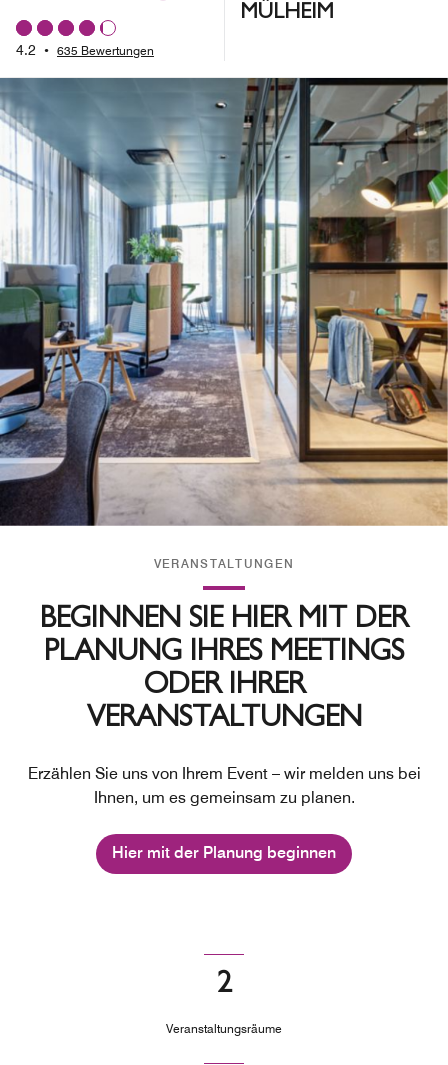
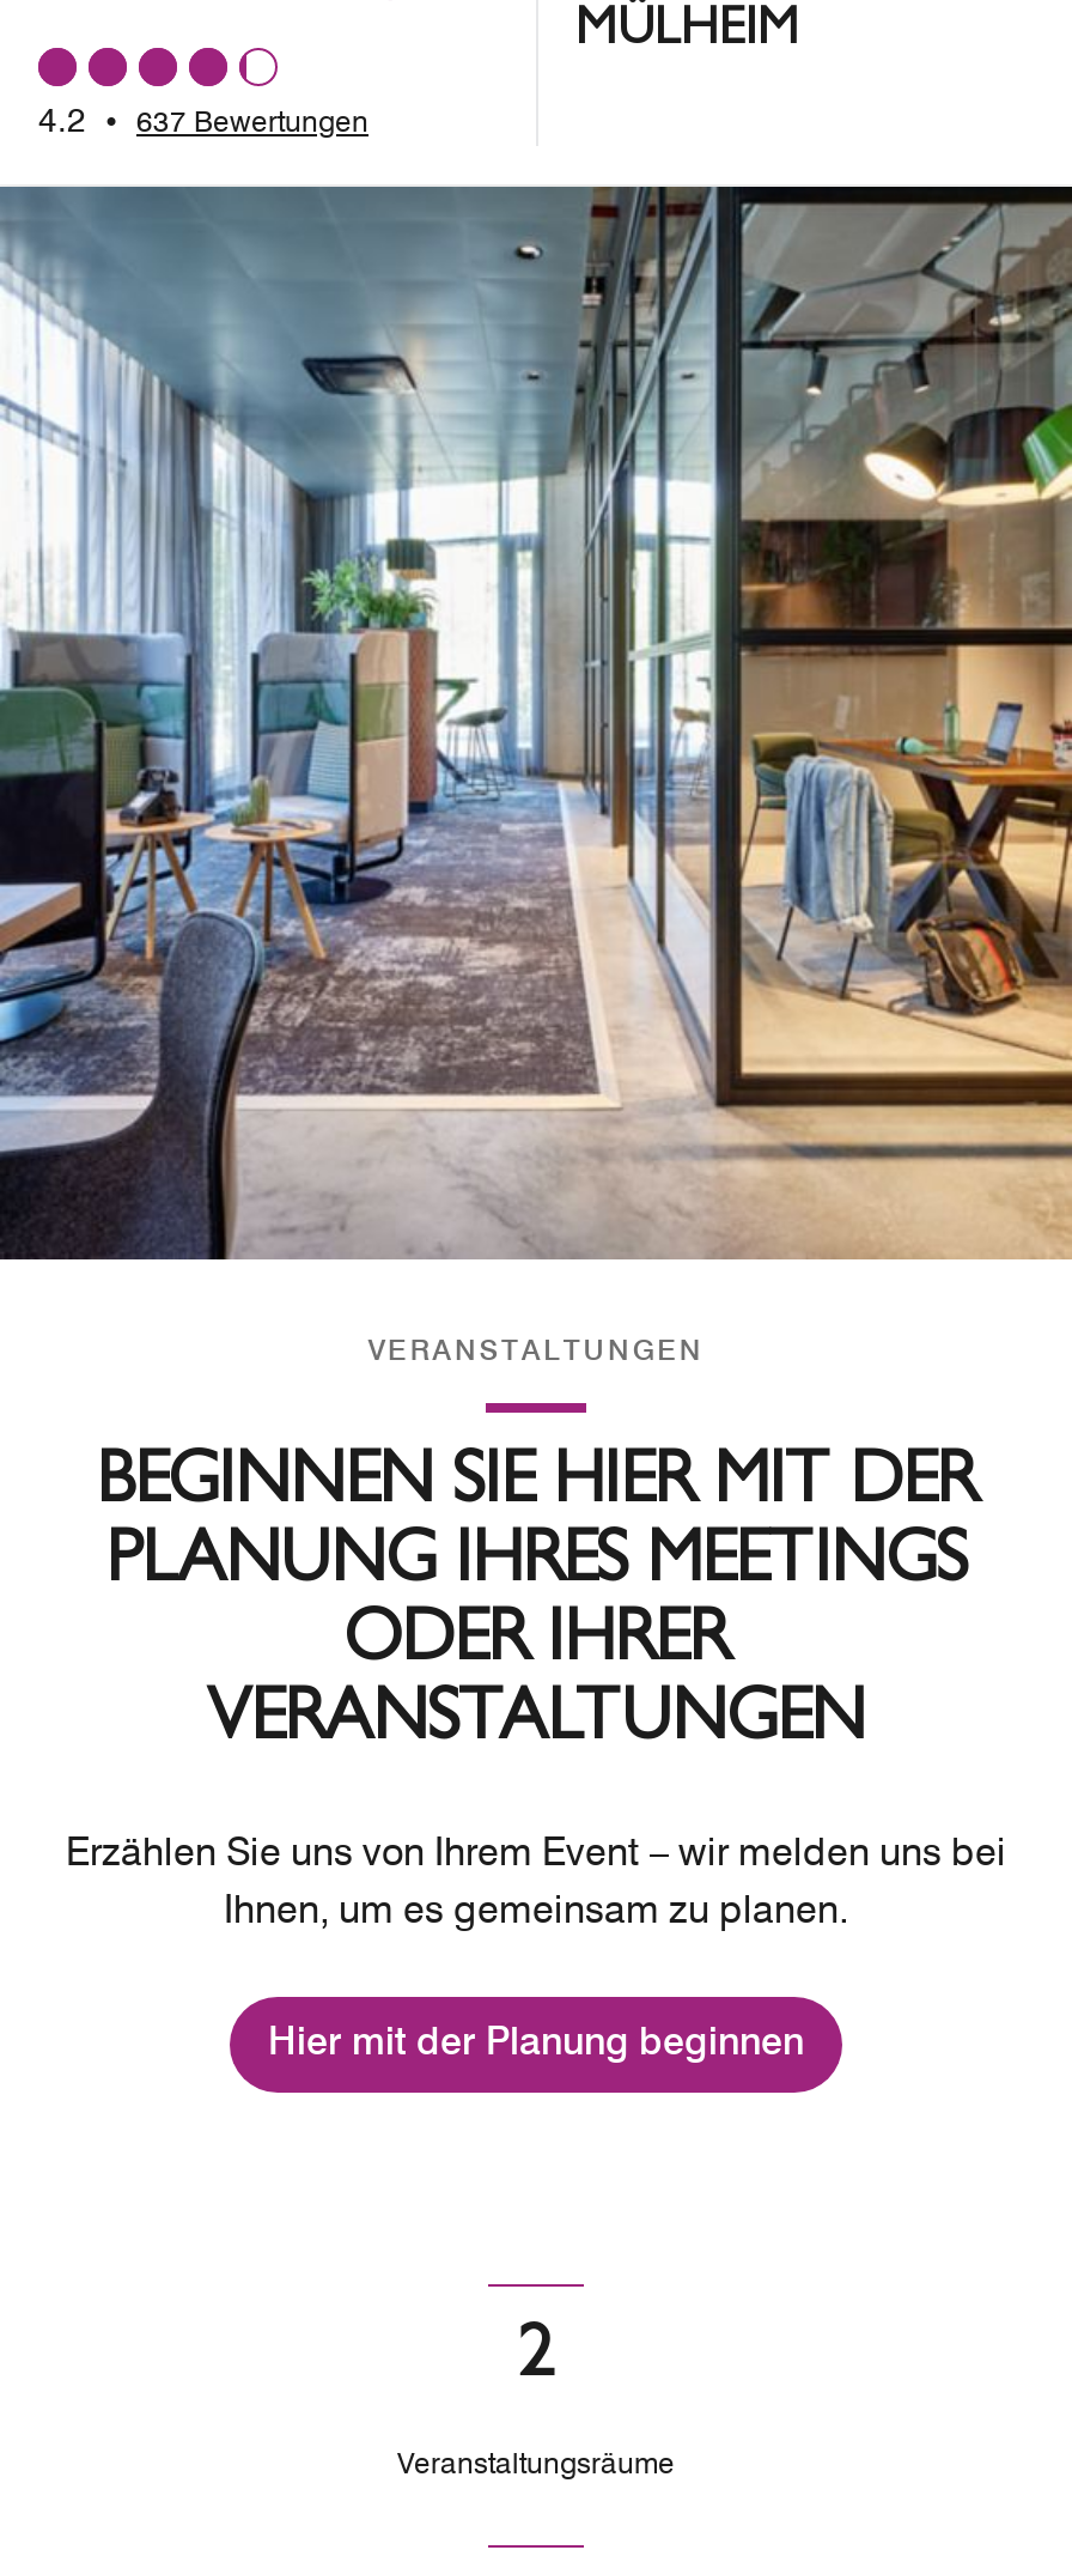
[16,42,154,58] 4.2 • 635 Bewertungen -> [38,101,368,139] 4.2 • 637 Bewertungen

